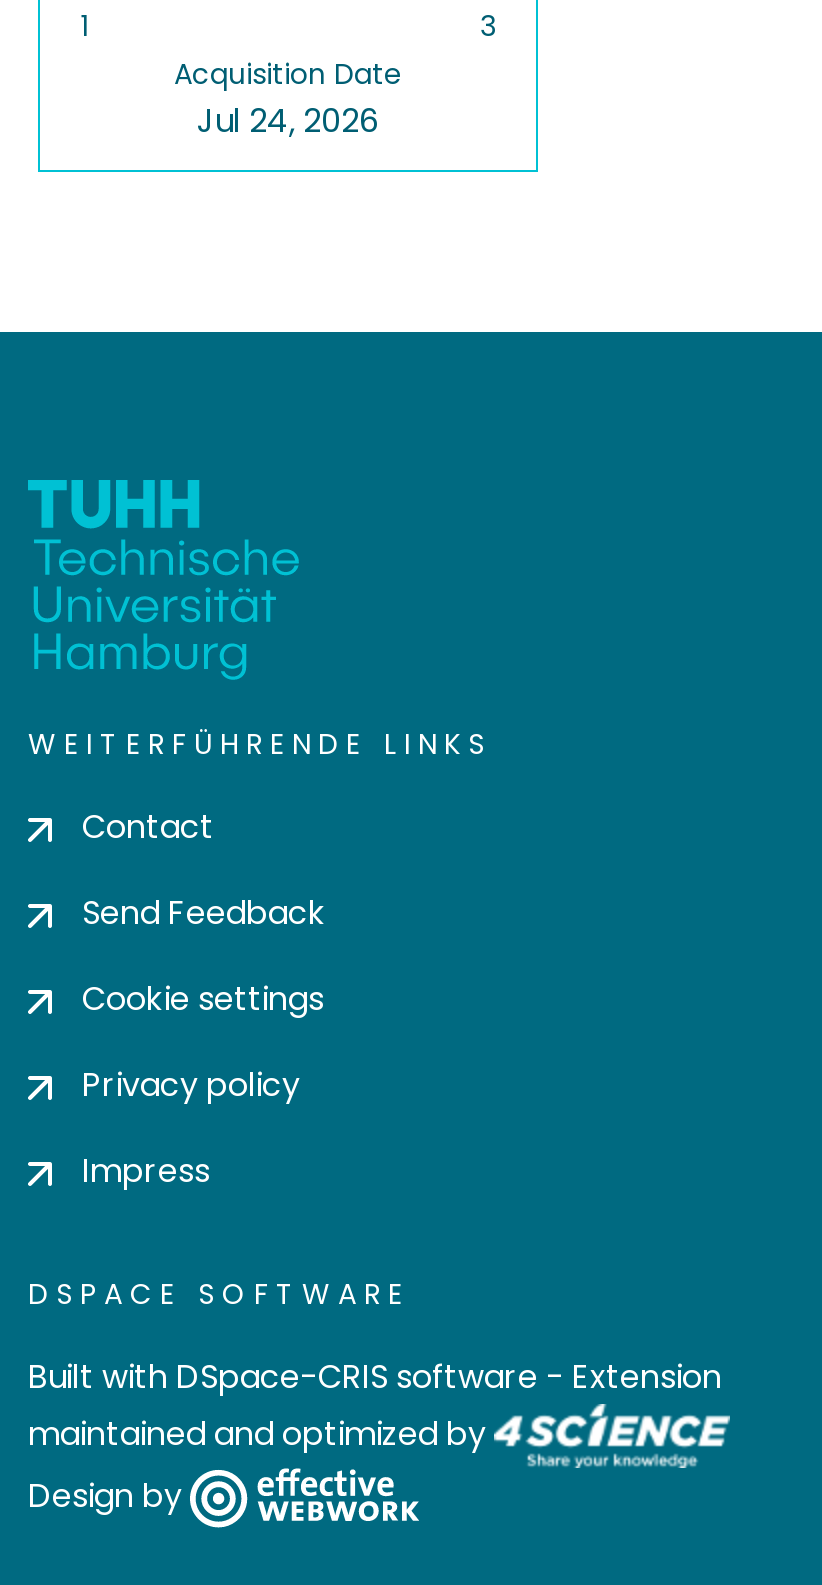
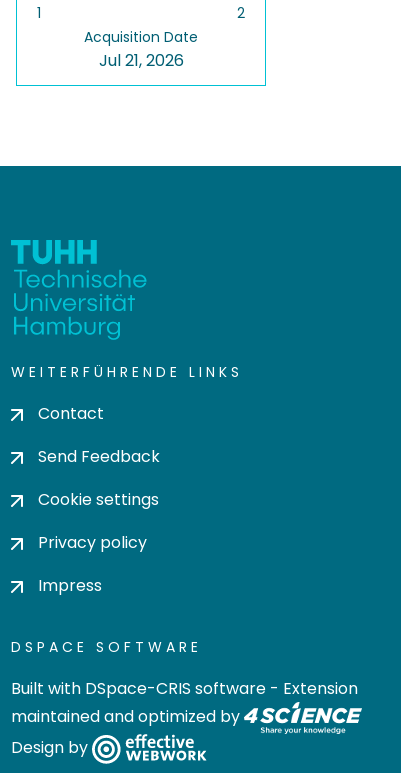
[480,6,496,46] 3 -> [237,3,245,23] 2
[197,98,379,144] Jul 24, 2026 -> [98,49,183,72] Jul 21, 2026

